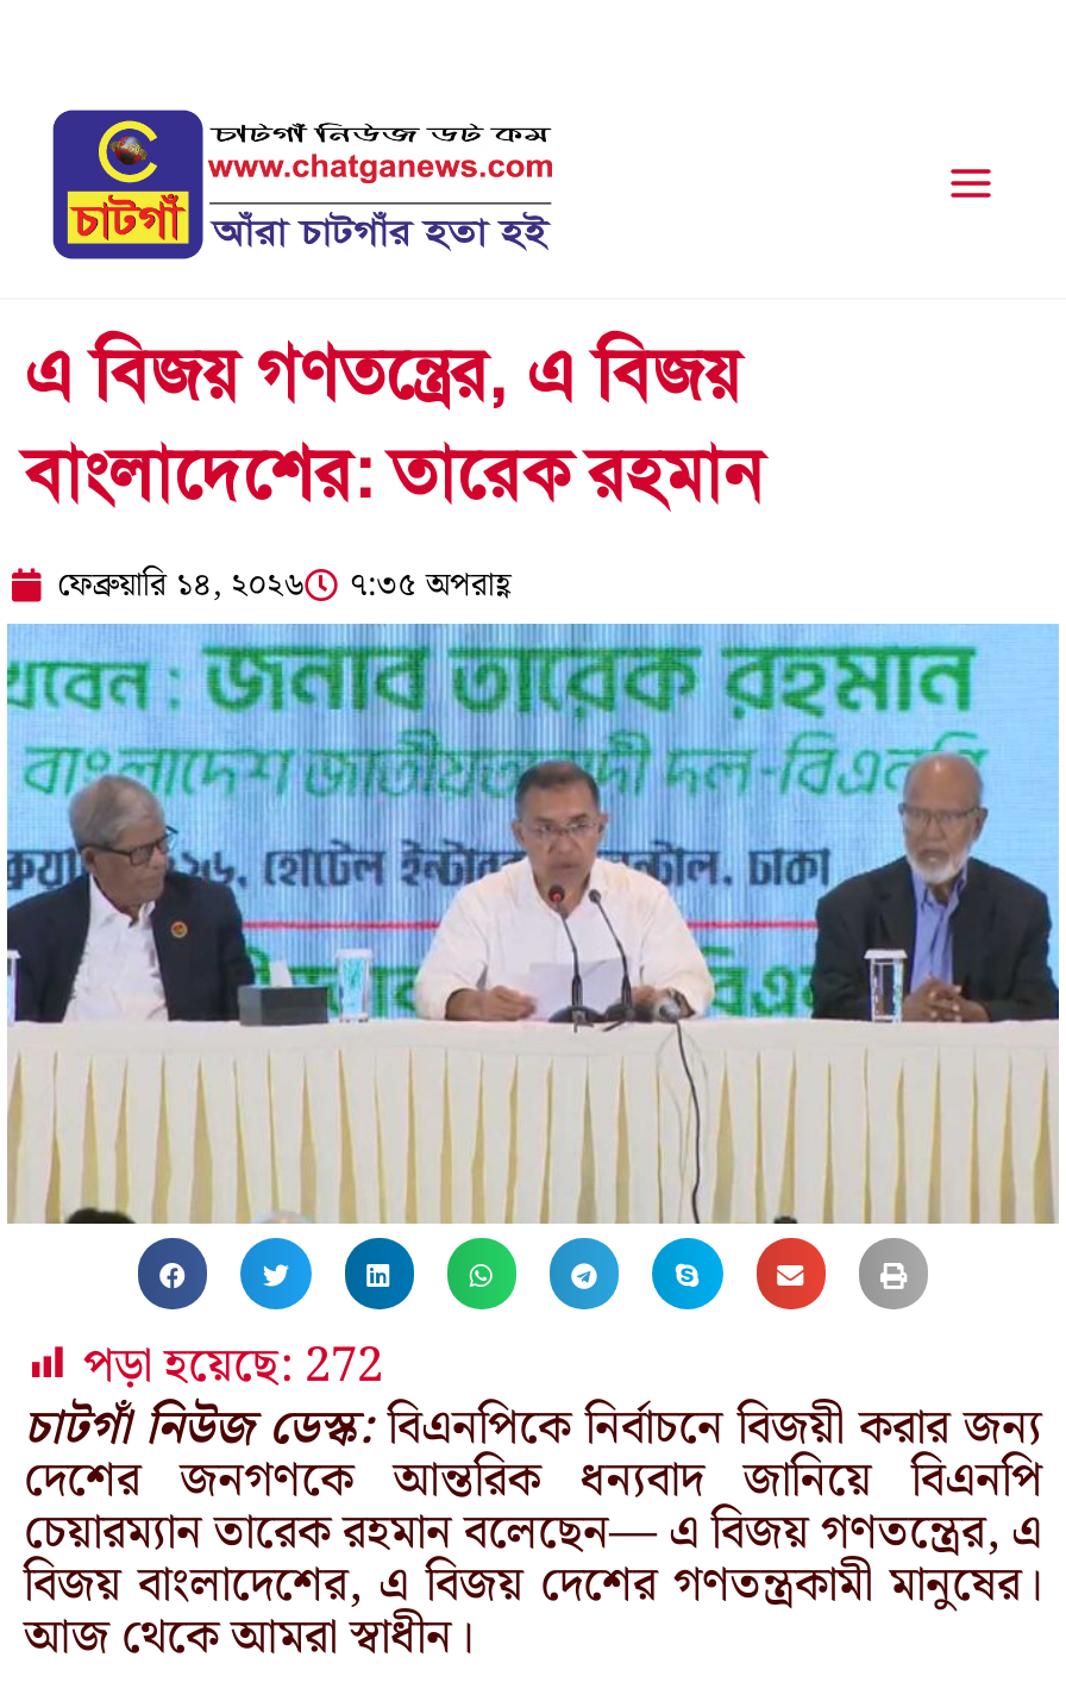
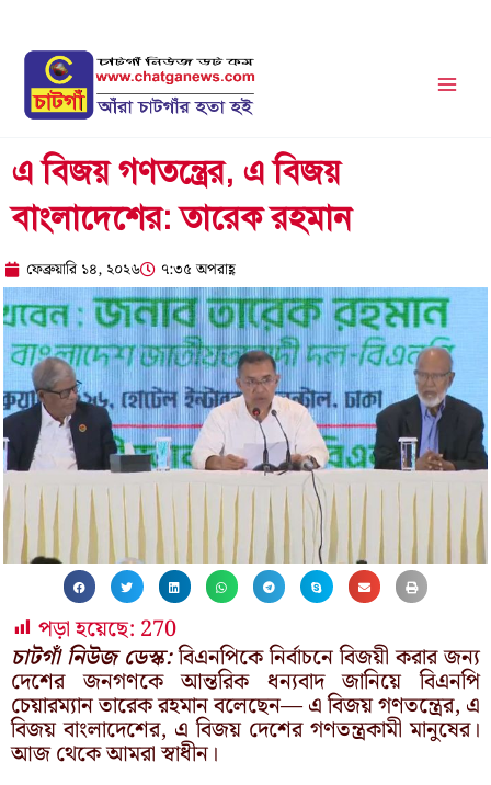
[83,1328,383,1404] পড়া হয়েছে: 272 -> [38,611,176,647] পড়া হয়েছে: 270

